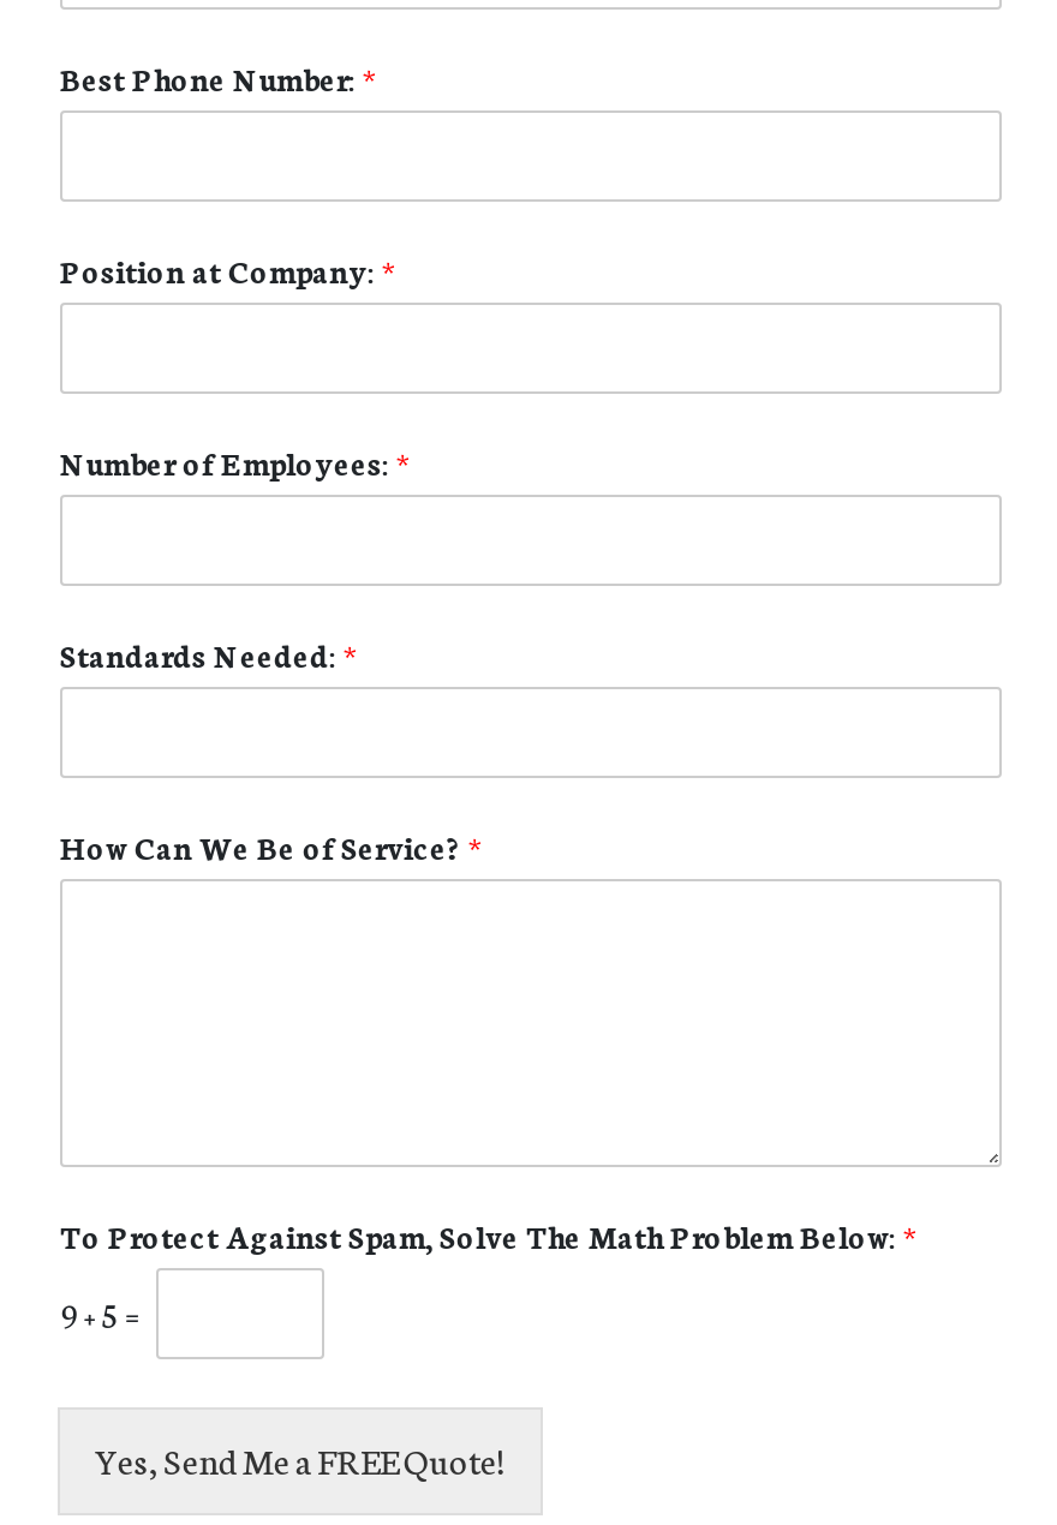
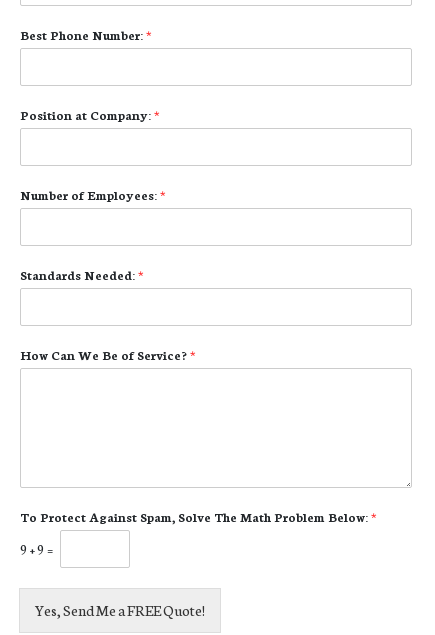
[60,1289,139,1337] 9 + 5 = -> [20,539,53,559] 9 + 9 =

